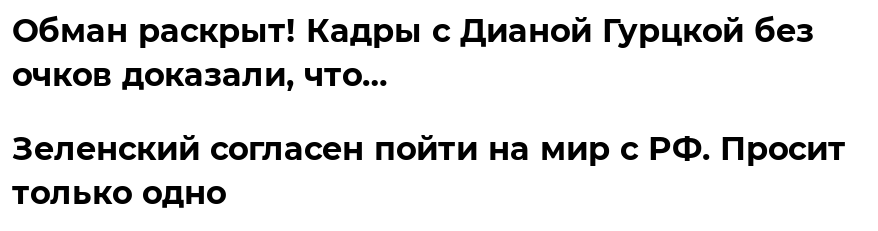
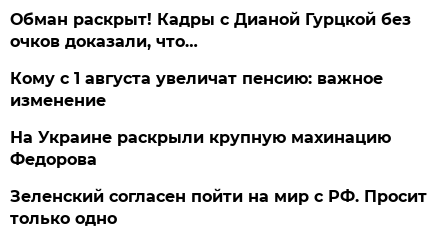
none -> [10,69,391,169] Кому с 1 августа увеличат пенсию: важное | изменение | На Украине раскрыли крупную махинацию | Федорова

